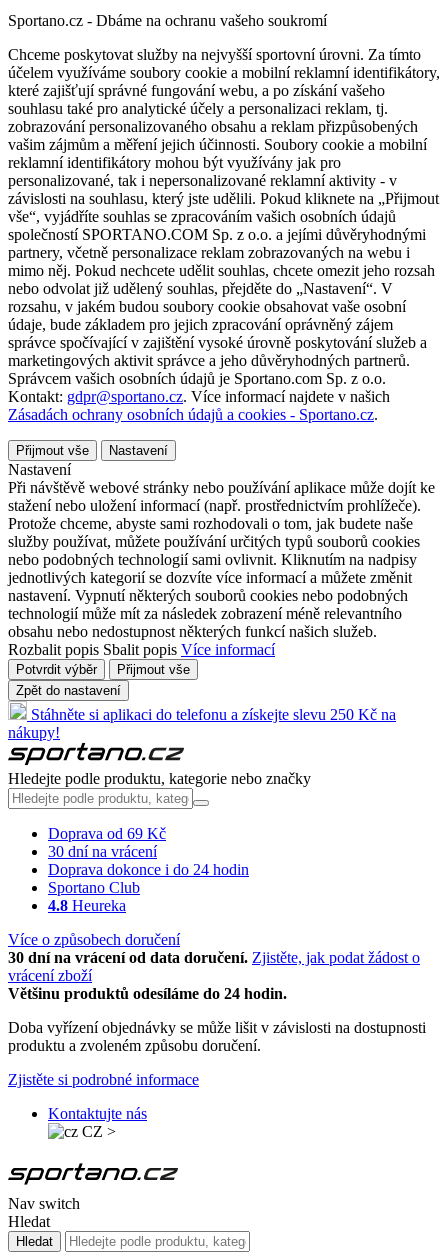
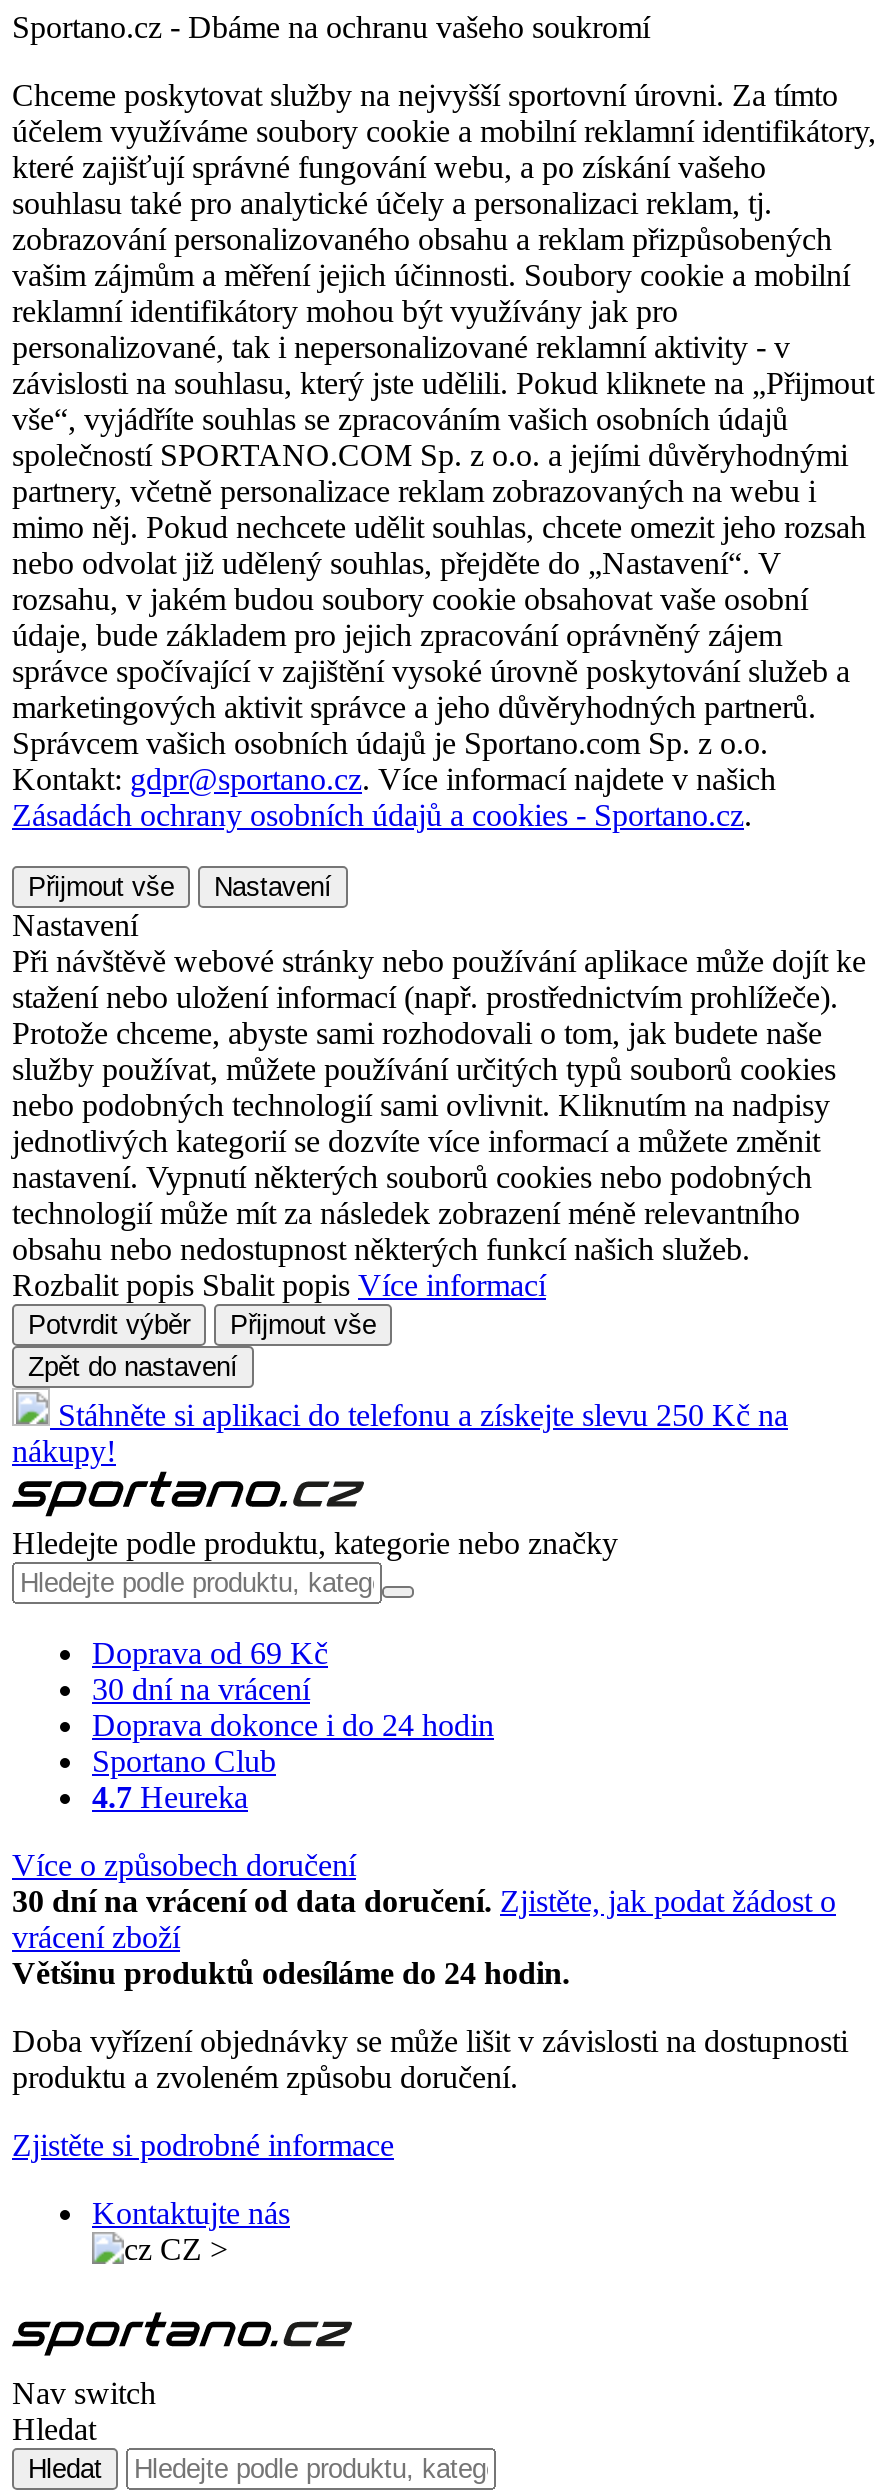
[48,897,126,914] 4.8 Heureka -> [92,1780,248,1814] 4.7 Heureka

